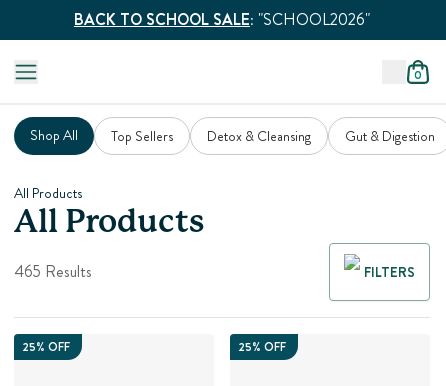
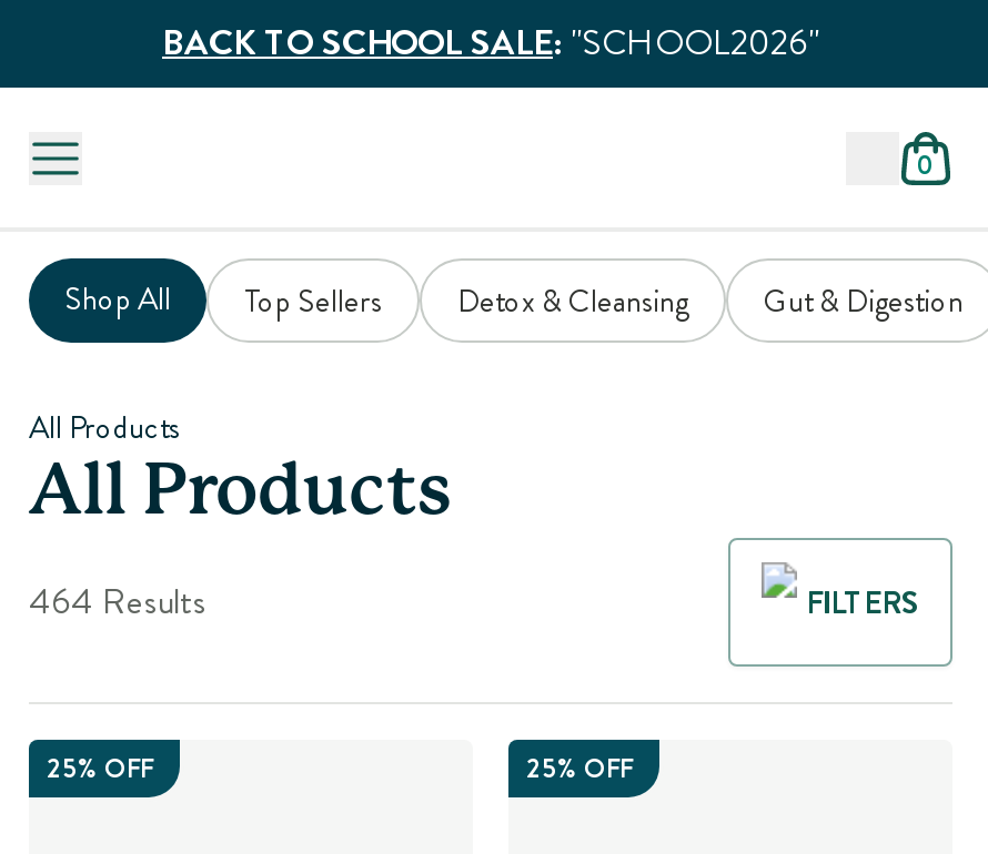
[14,260,92,283] 465 Results -> [29,576,206,627] 464 Results

